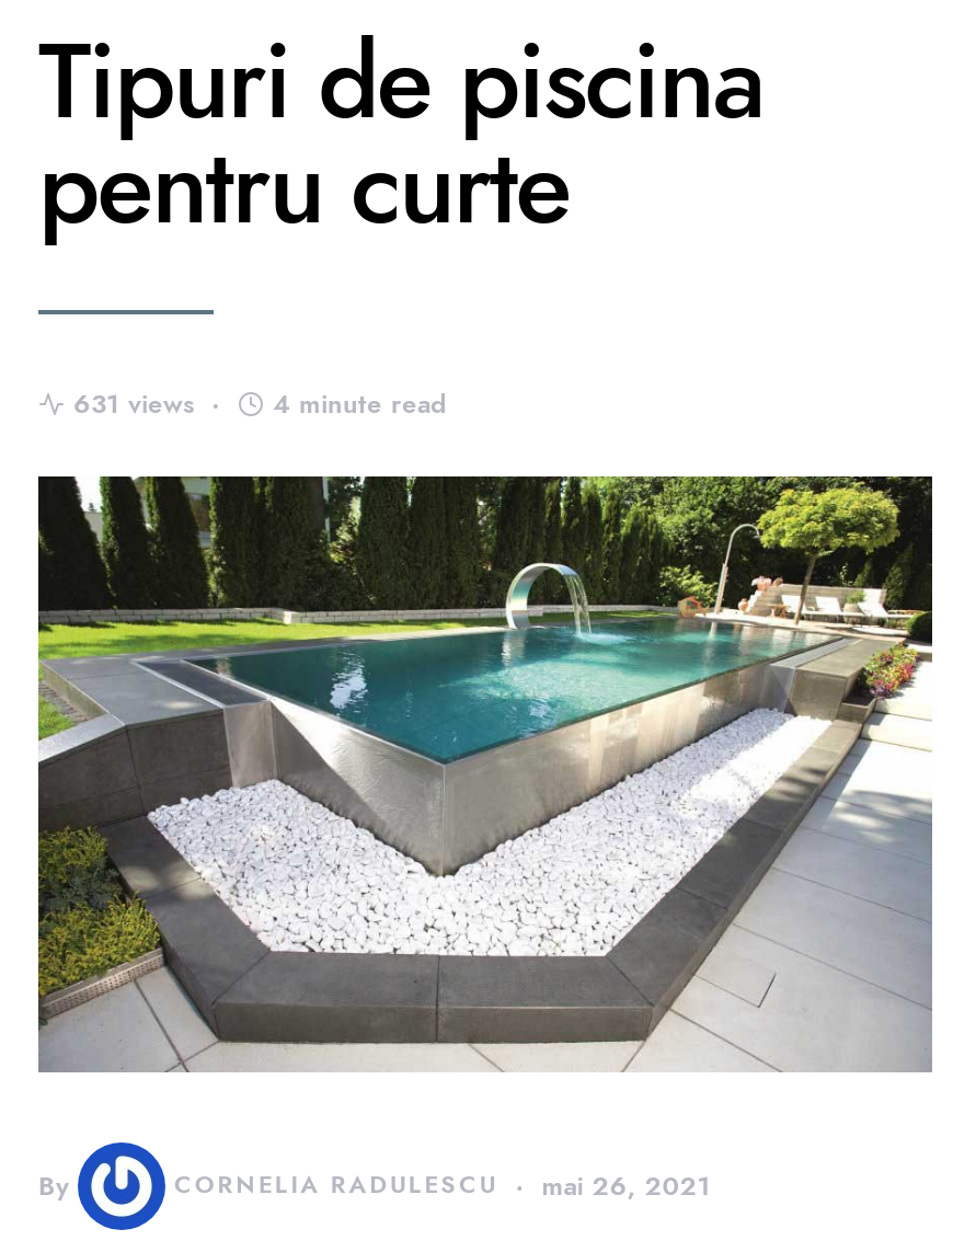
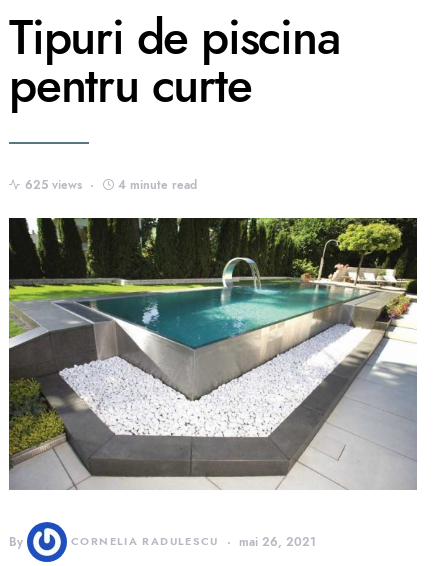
[73,387,194,422] 631 views -> [25,177,82,193] 625 views

